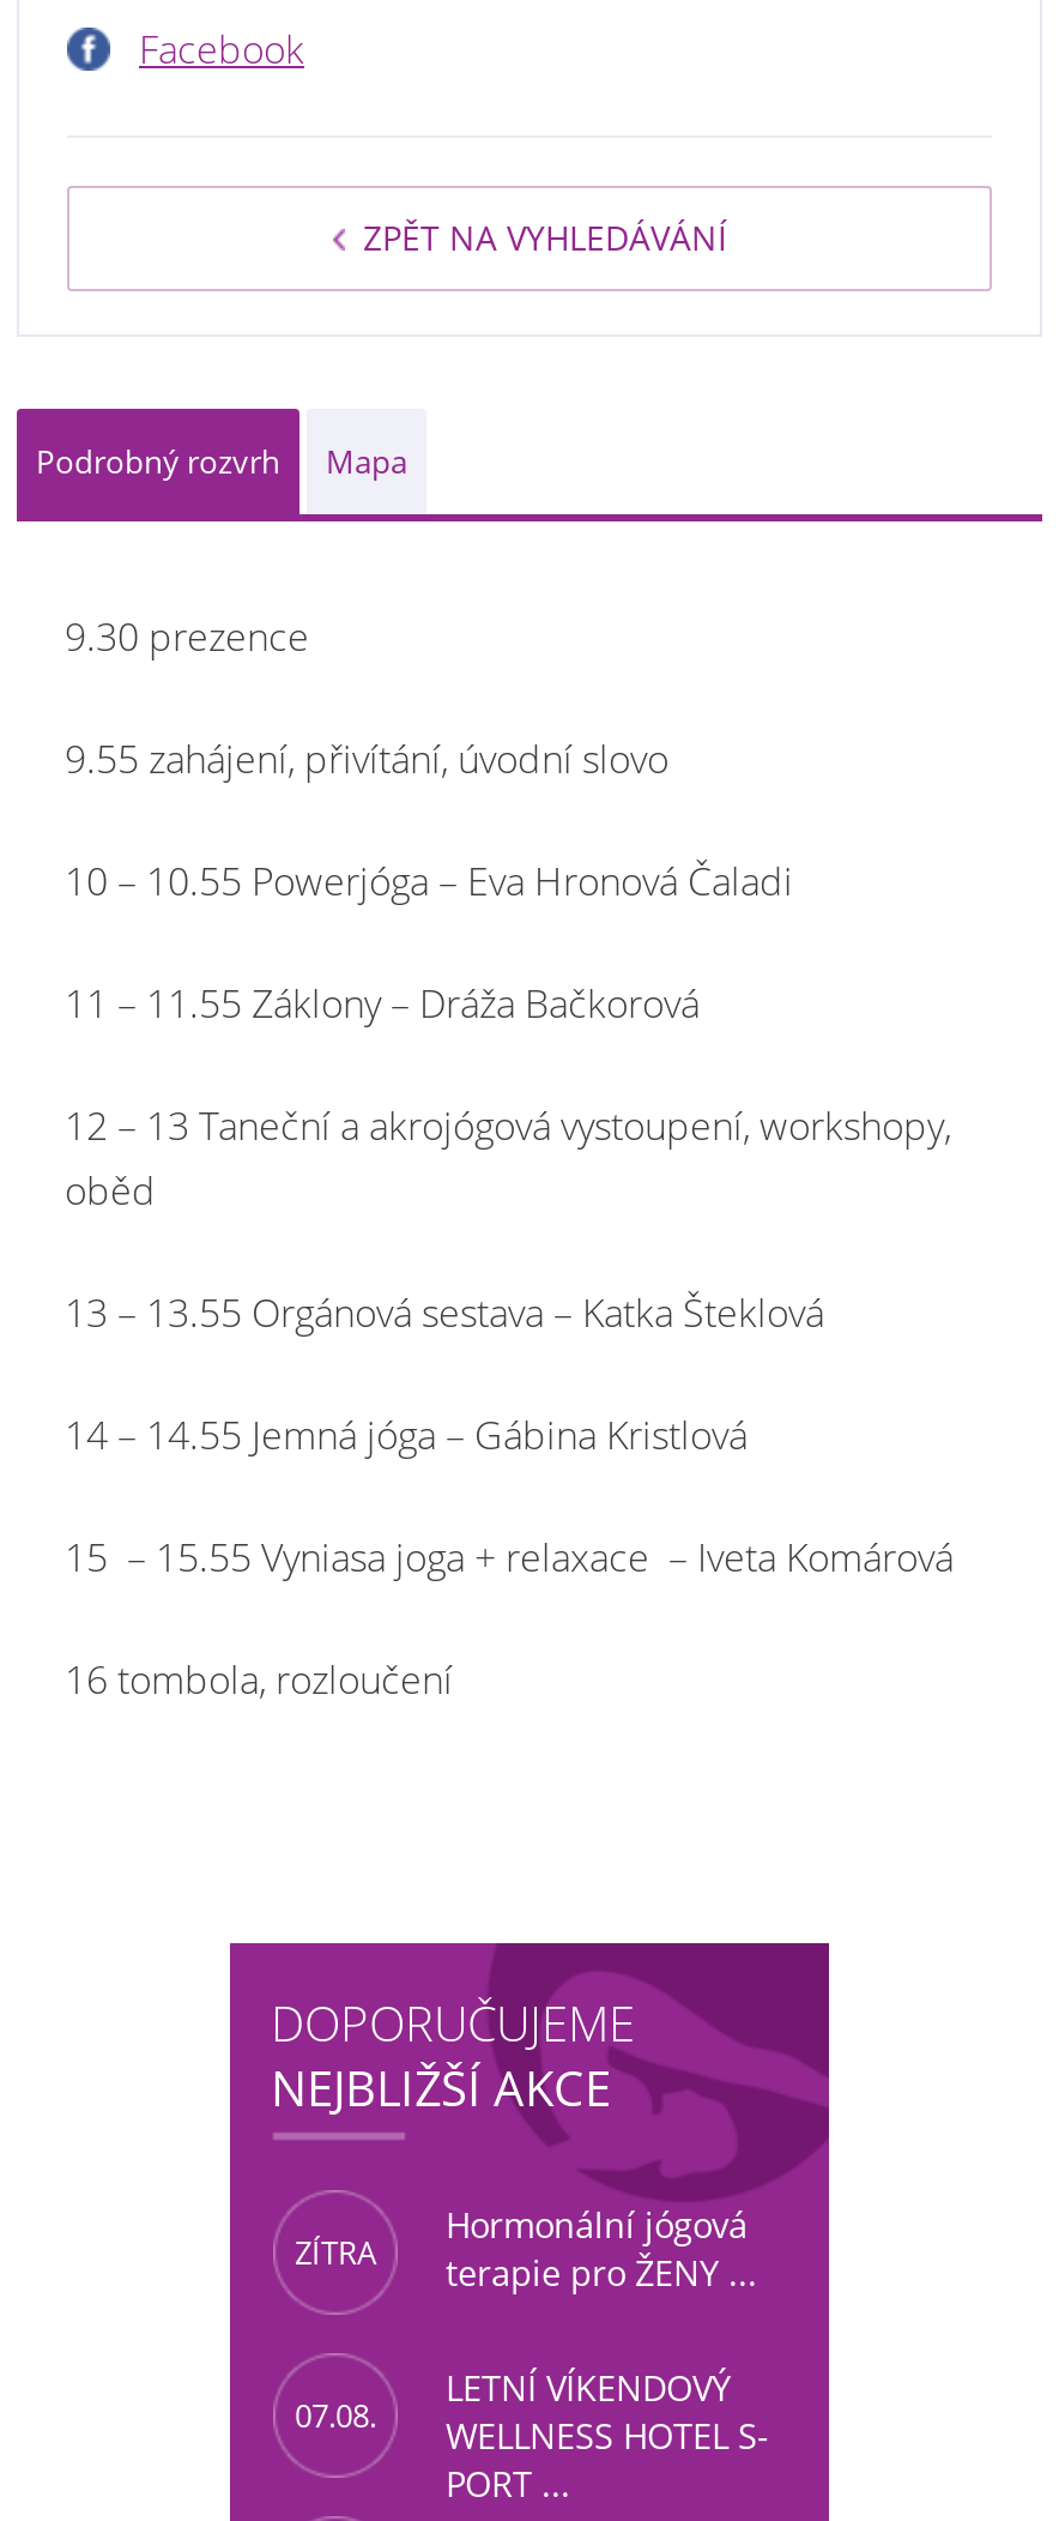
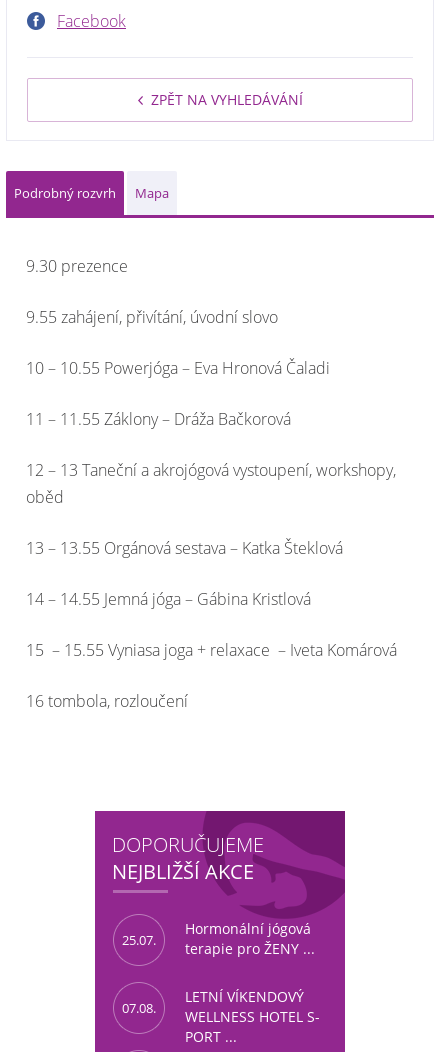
[295,2232,376,2275] ZÍTRA -> [122,931,156,949] 25.07.

